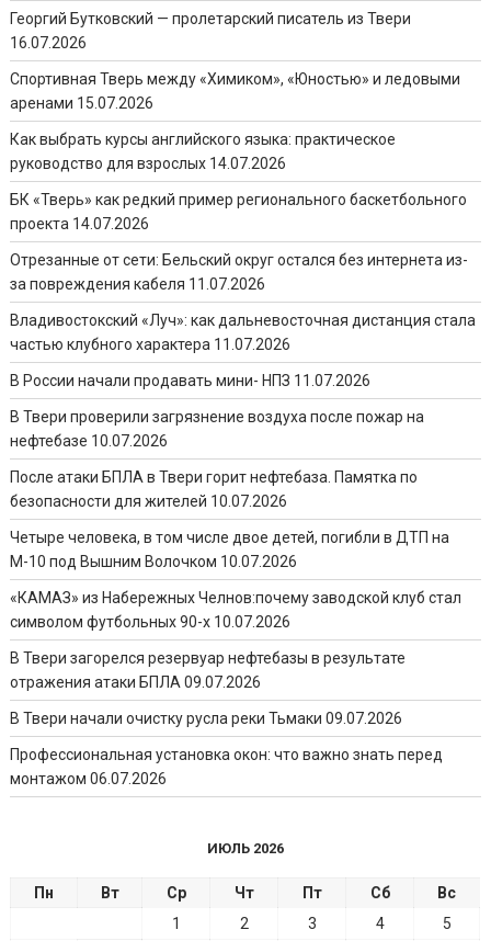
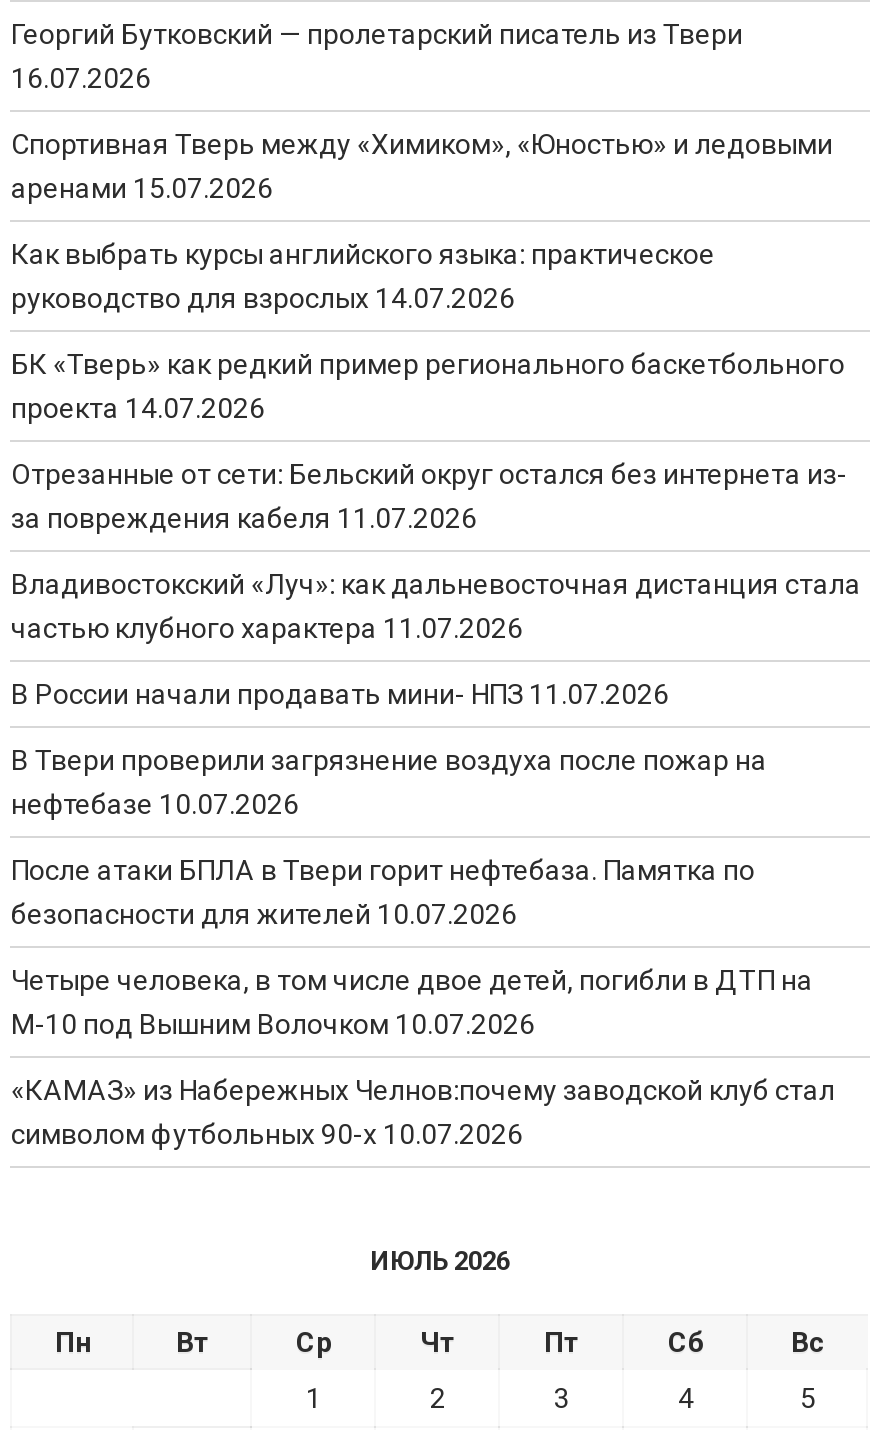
[10,649,443,787] В Твери загорелся резервуар нефтебазы в результате | отражения атаки БПЛА 09.07.2026 | В Твери начали очистку русла реки Тьмаки 09.07.2026 | Профессиональная установка окон: что важно знать перед | монтажом 06.07.2026 -> none

